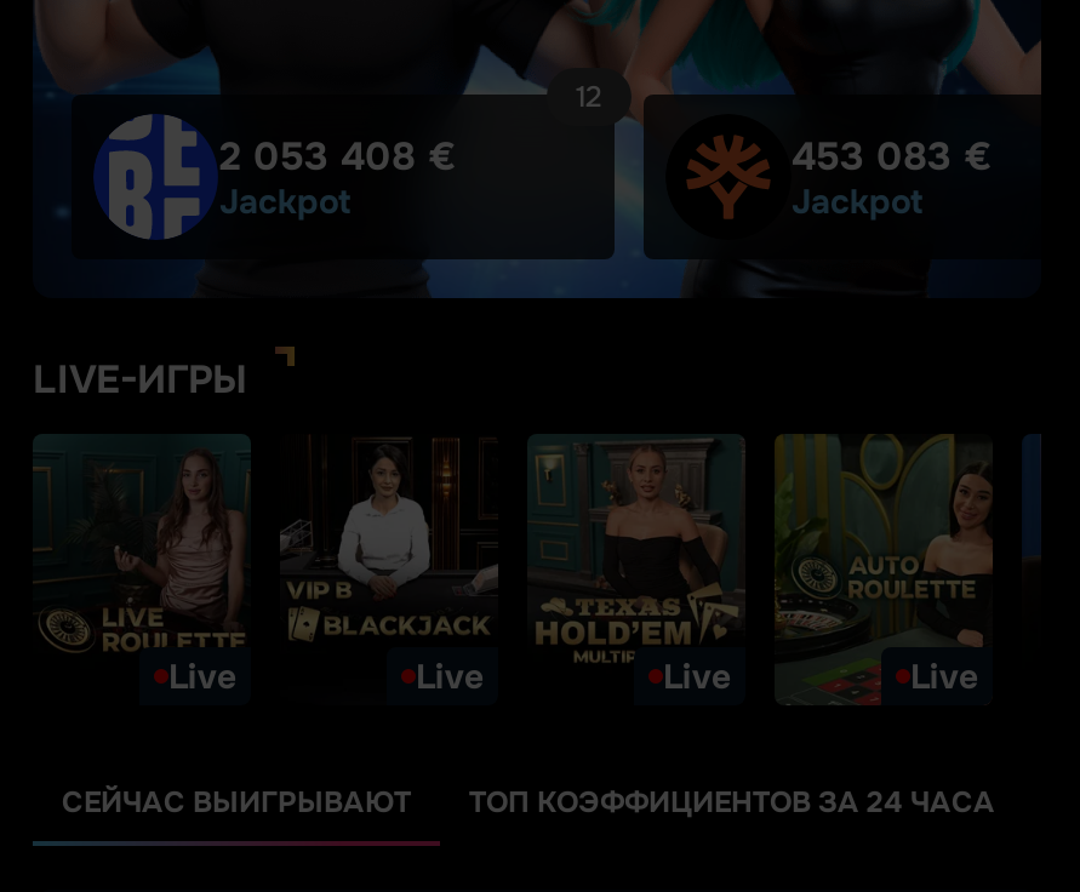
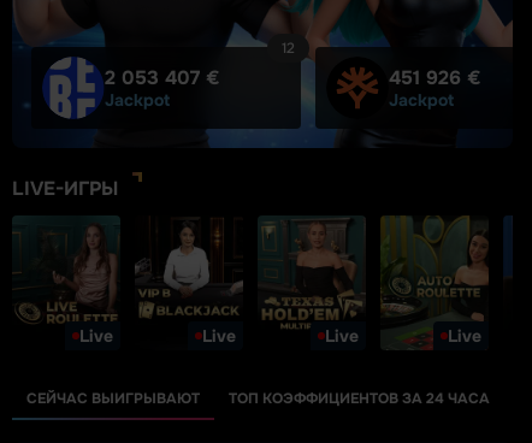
[219,131,457,182] 2 053 408 € -> [105,65,220,90] 2 053 407 €
[792,131,993,182] 453 083 € -> [389,65,481,90] 451 926 €

